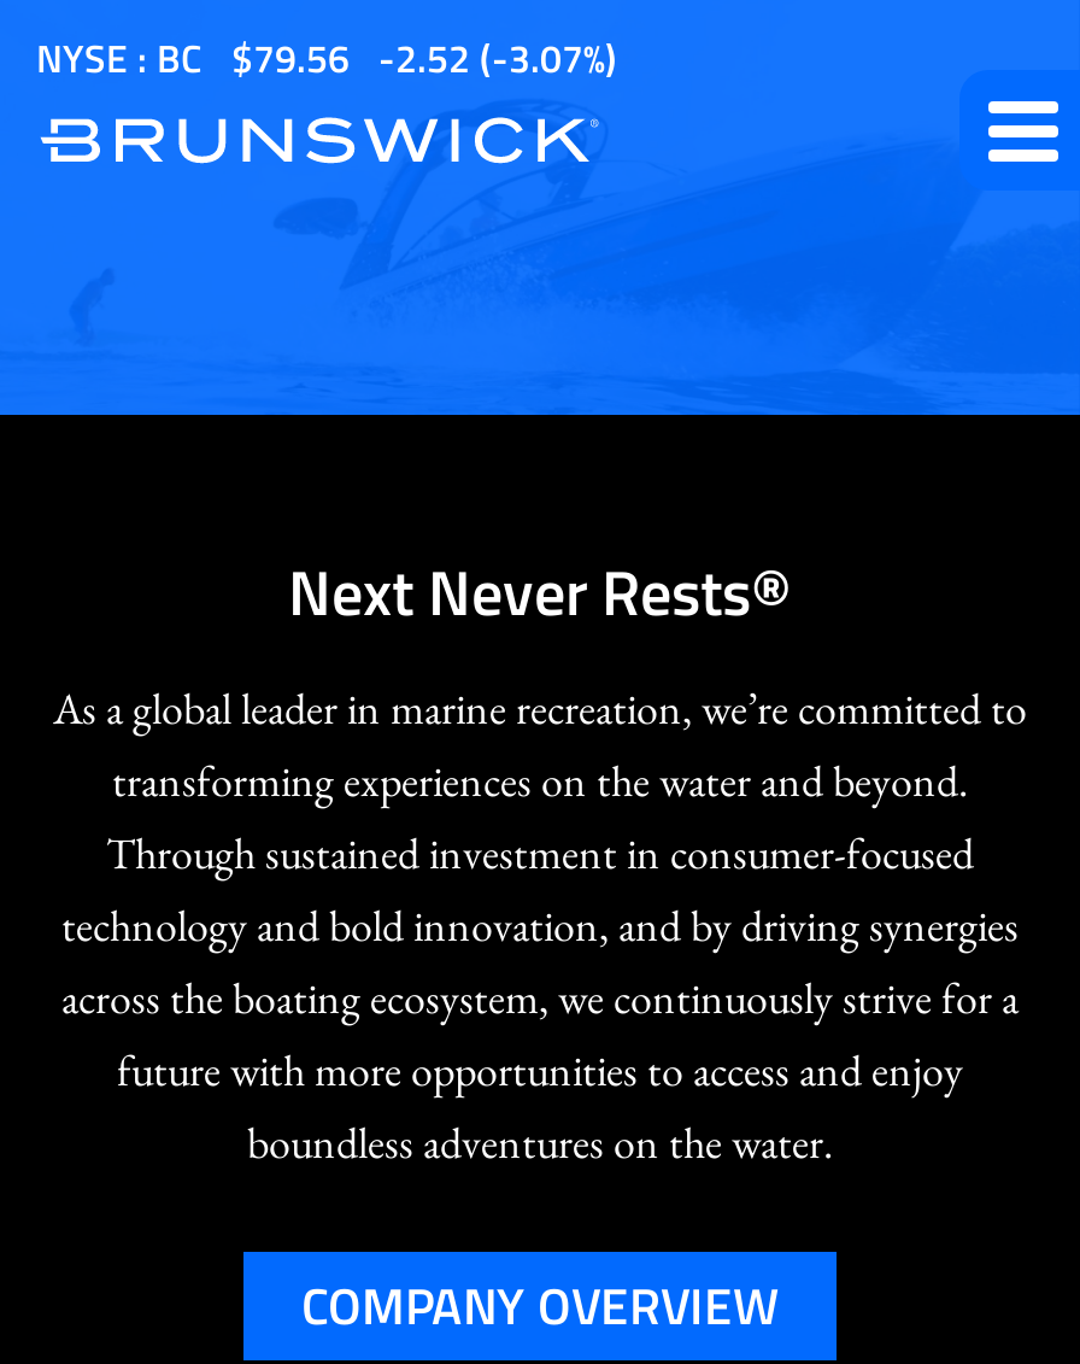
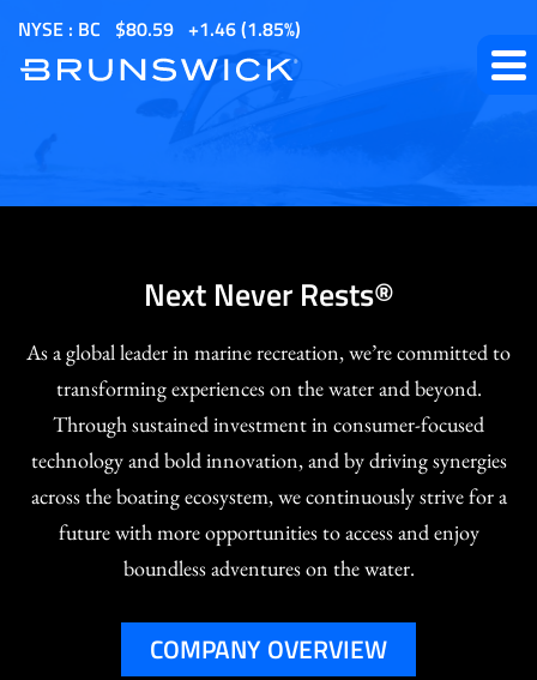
[36,29,617,87] NYSE : BC $79.56 -2.52 (-3.07%) -> [18,14,301,43] NYSE : BC $80.59 | 1.46 (1.85%)

